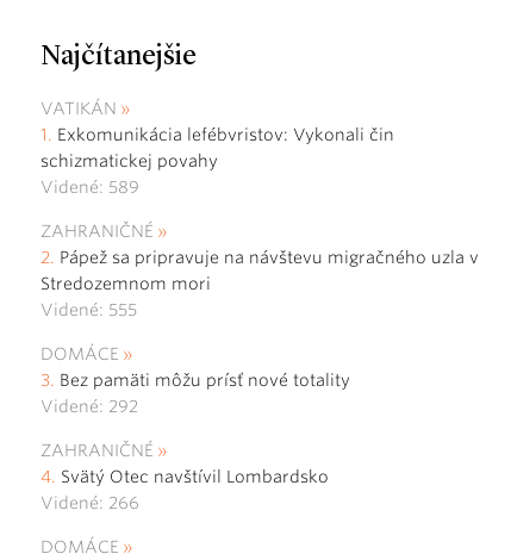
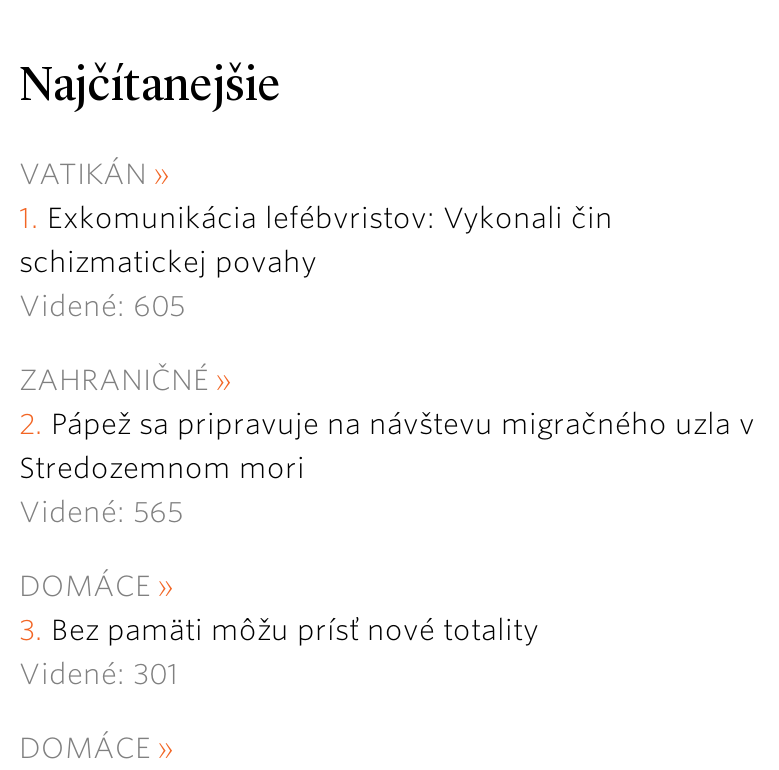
[40,177,139,196] Videné: 589 -> [19,289,185,321] Videné: 605
[40,300,137,319] Videné: 555 -> [19,495,183,527] Videné: 565
[40,396,329,512] Videné: 292 | ZAHRANIČNÉ | Svätý Otec navštívil Lombardsko | Videné: 266 -> [19,657,179,689] Videné: 301

